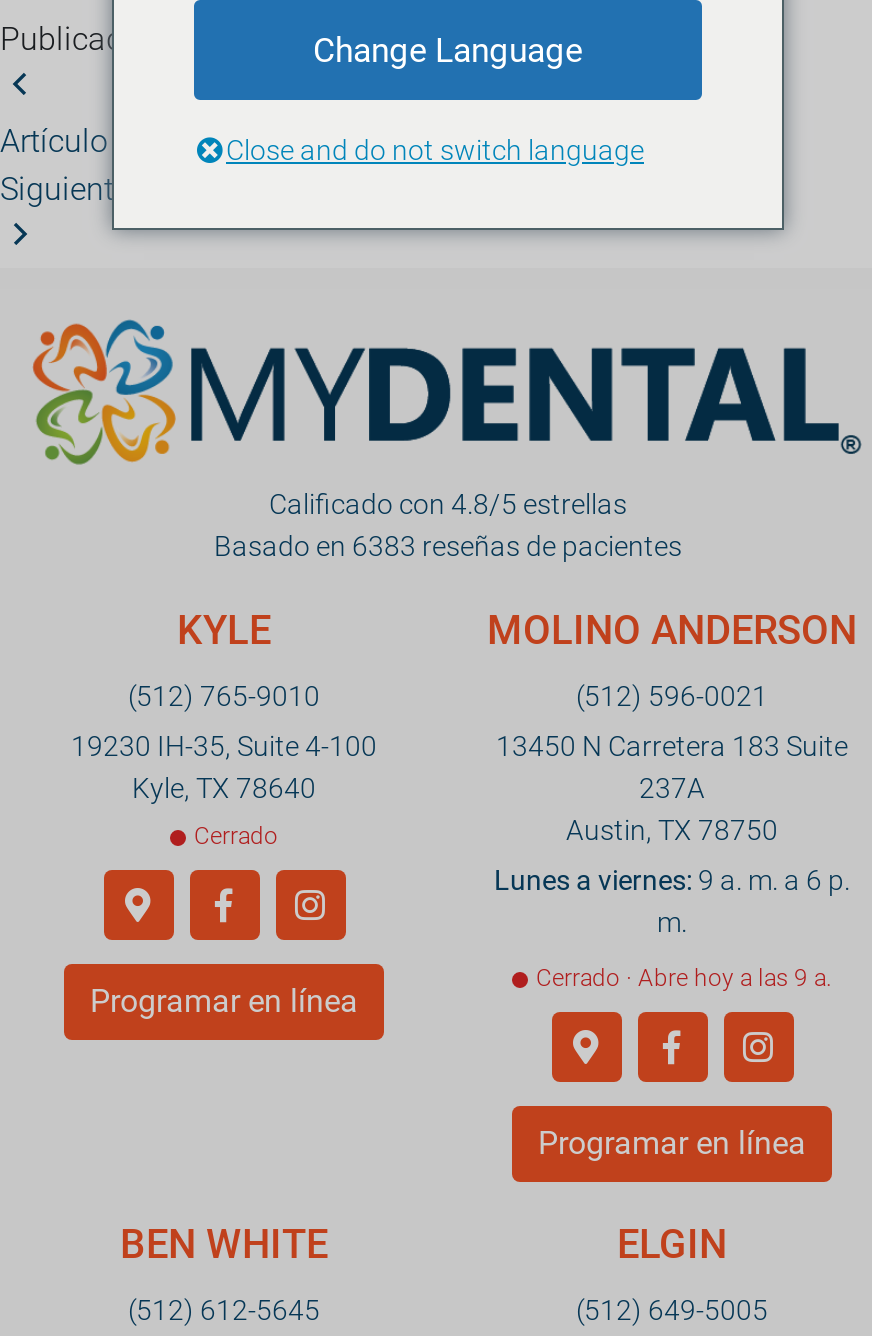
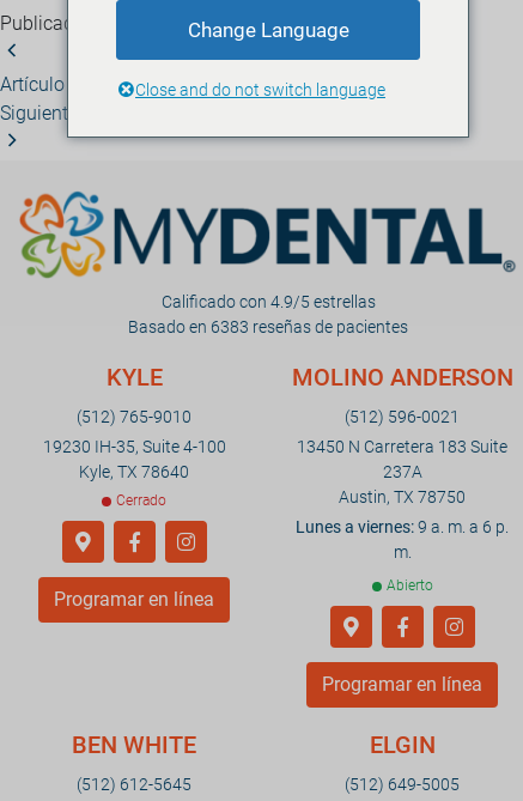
[269,488,627,520] Calificado con 4.8/5 estrellas -> [161,292,375,311] Calificado con 4.9/5 estrellas
[536,964,832,992] Cerrado · Abre hoy a las 9 a. -> [386,577,433,594] Abierto

